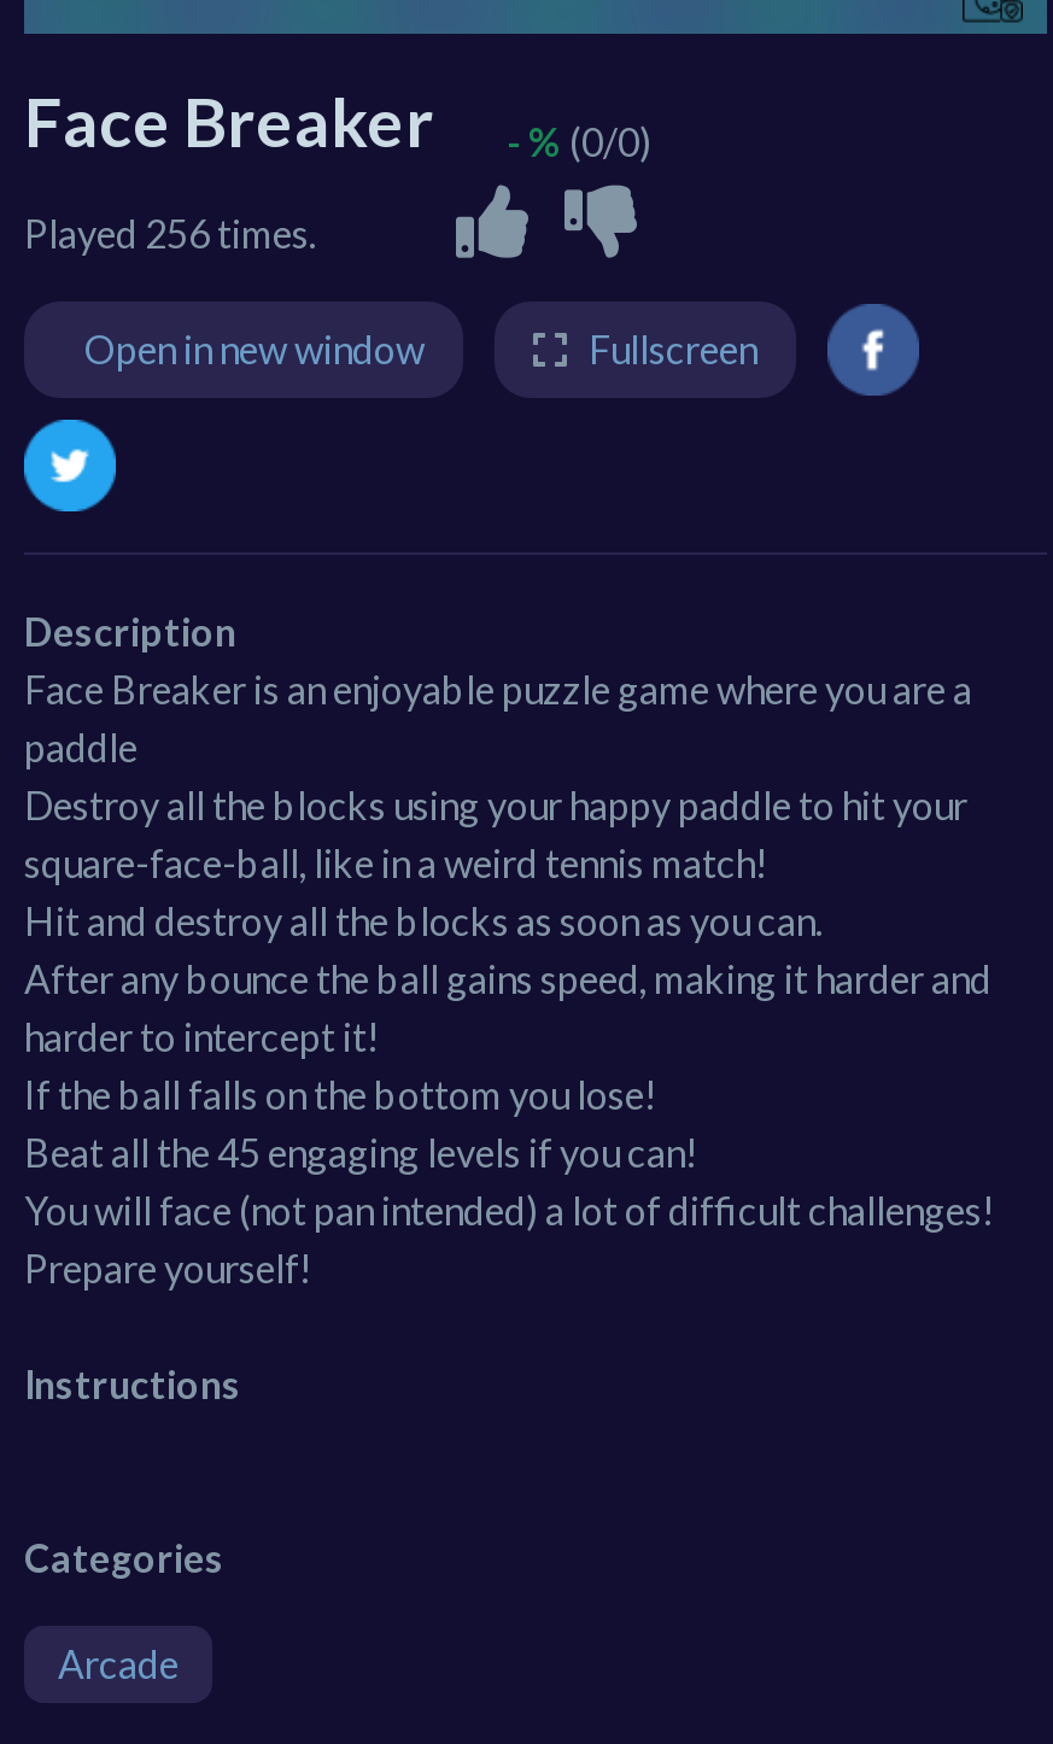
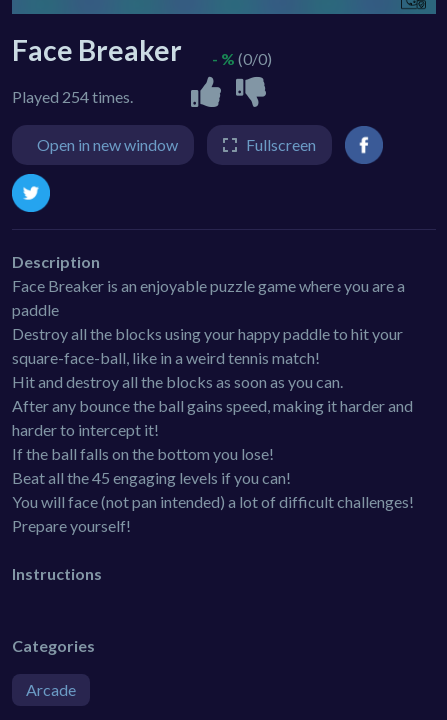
[24,210,316,256] Played 256 times. -> [12,87,133,106] Played 254 times.

